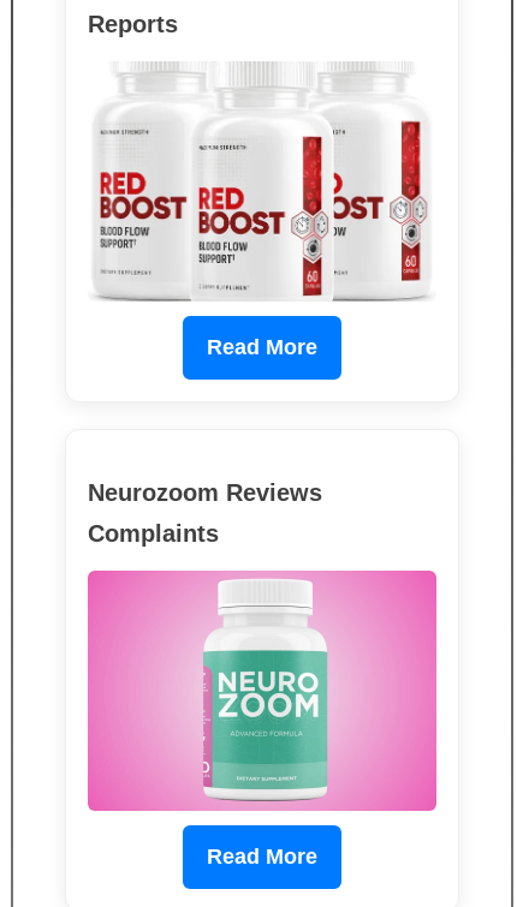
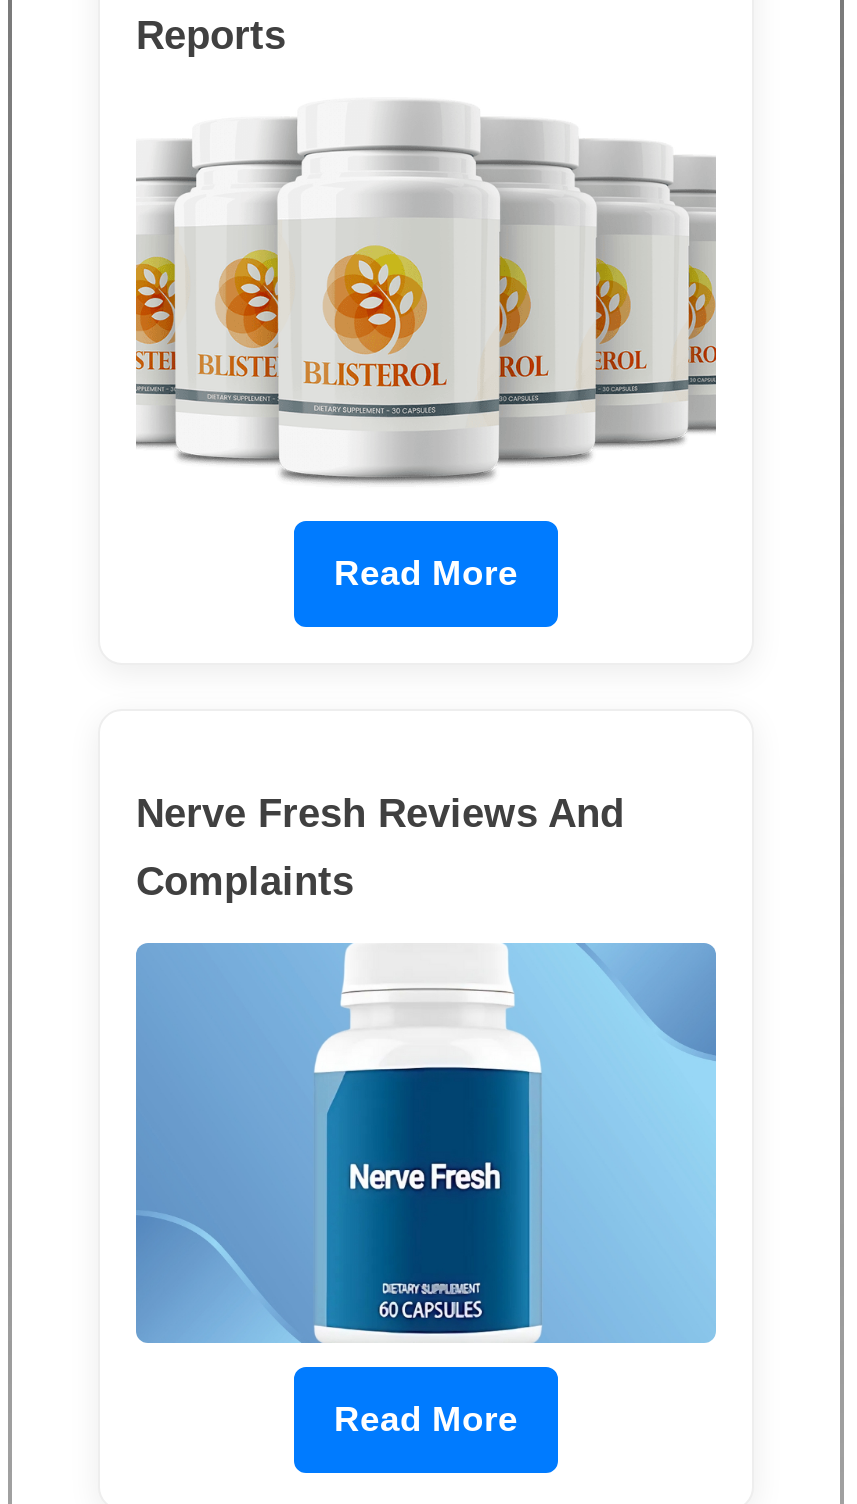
[88,62,436,302] [image] -> [134,100,718,494] [image]
[88,479,322,505] Neurozoom Reviews -> [136,791,624,835] Nerve Fresh Reviews And
[87,571,438,812] [image] -> [134,942,718,1344] [image]

